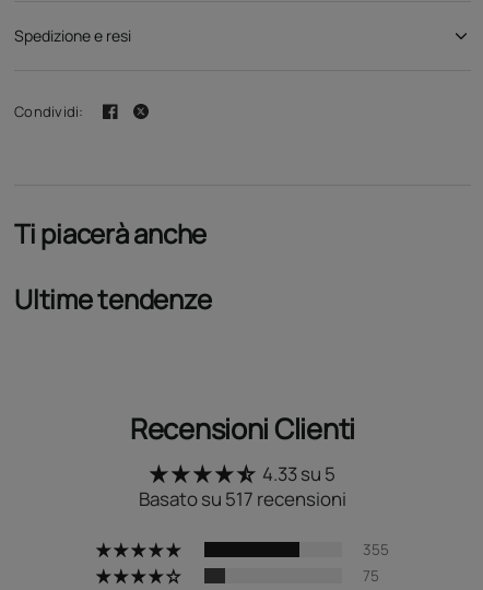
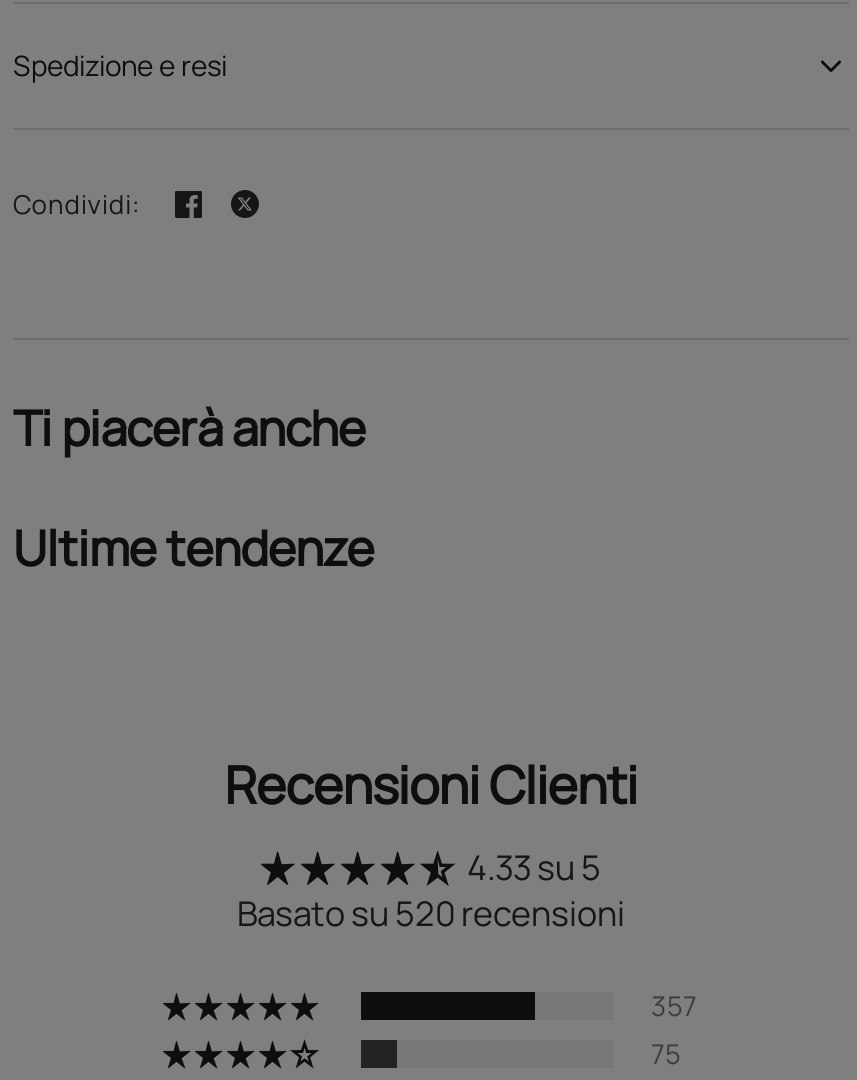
[139,487,346,512] Basato su 517 recensioni -> [237,891,625,937] Basato su 520 recensioni
[363,539,389,559] 355 -> [651,987,697,1023] 357

